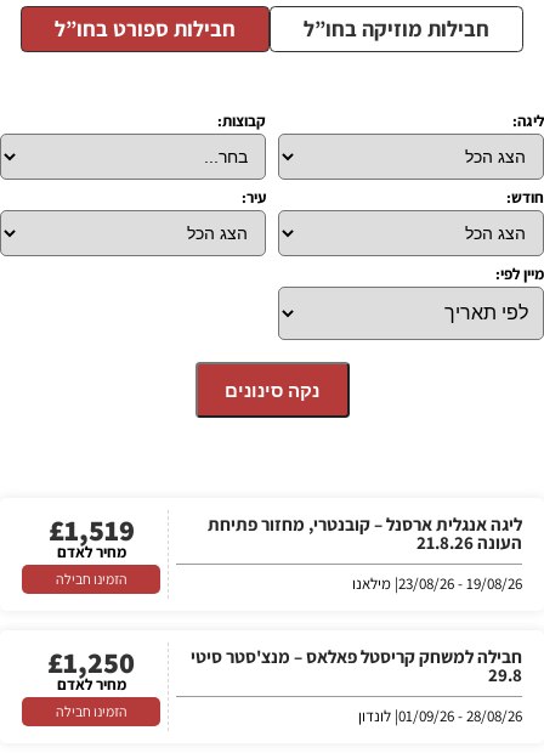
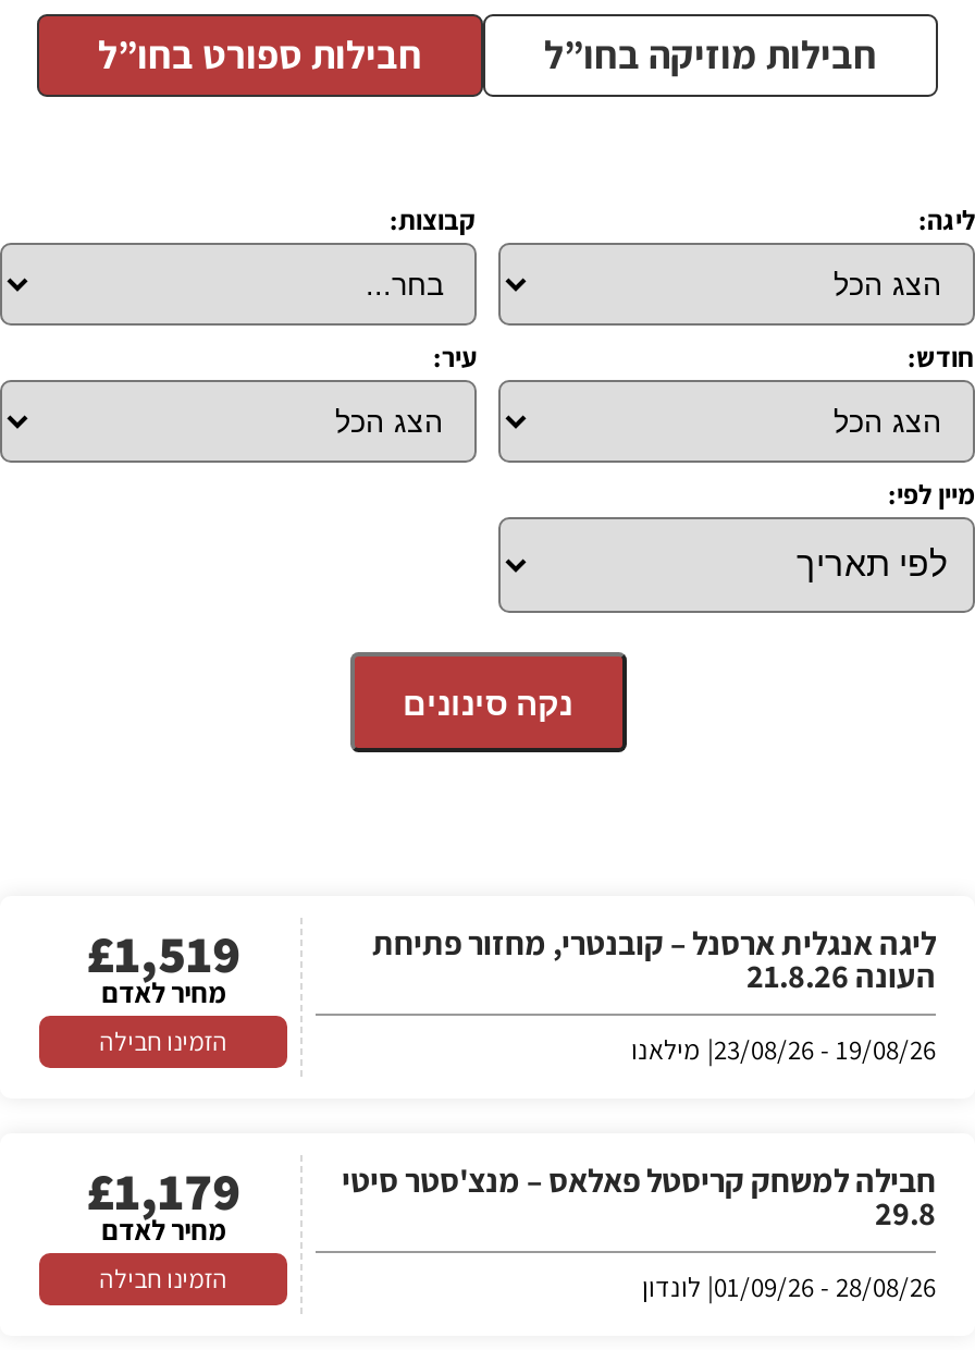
[47,642,135,681] £1,250 -> [86,1155,241,1225] £1,179

